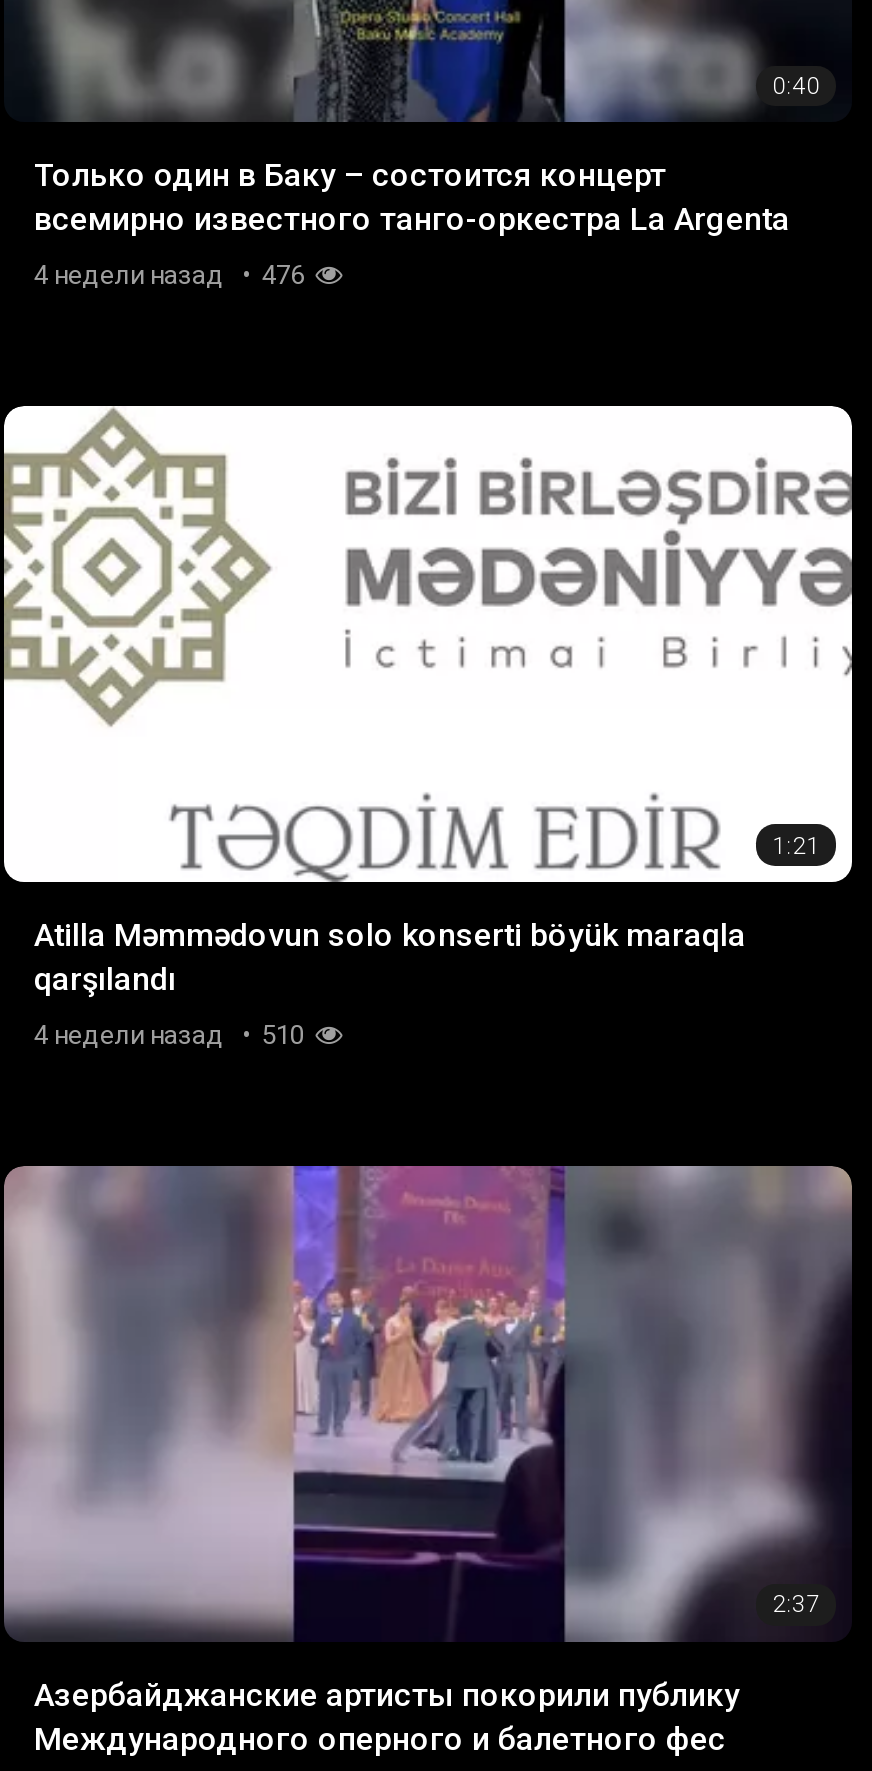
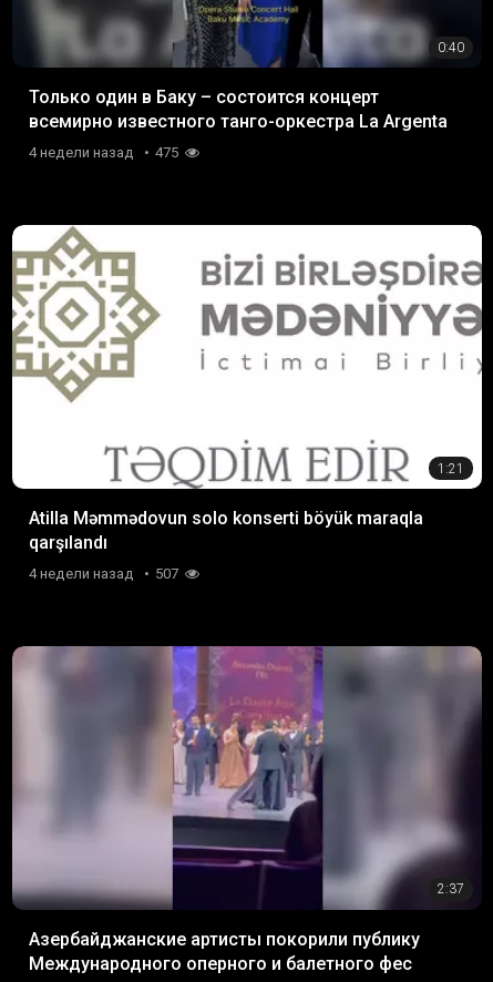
[34,260,310,290] 4 недели назад 476 -> [29,144,182,161] 4 недели назад 475
[34,1020,310,1050] 4 недели назад 510 -> [29,565,182,582] 4 недели назад 507

